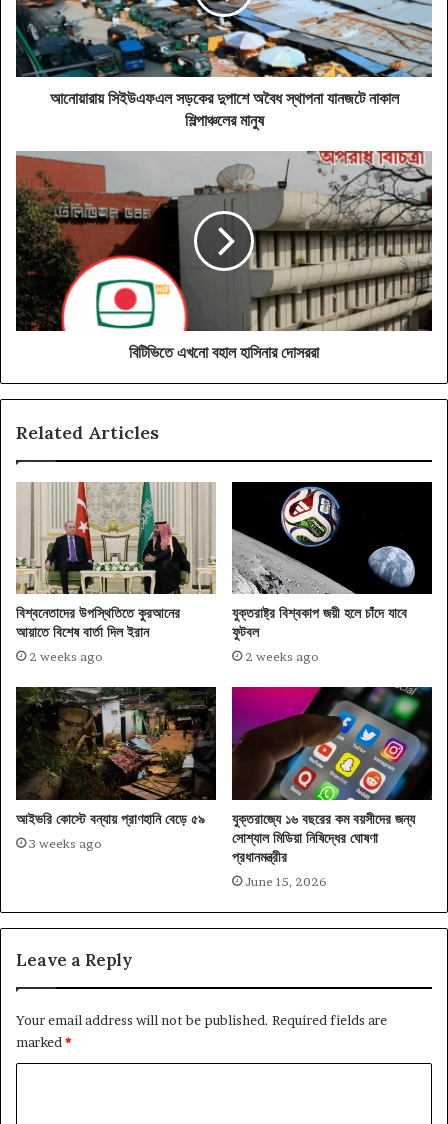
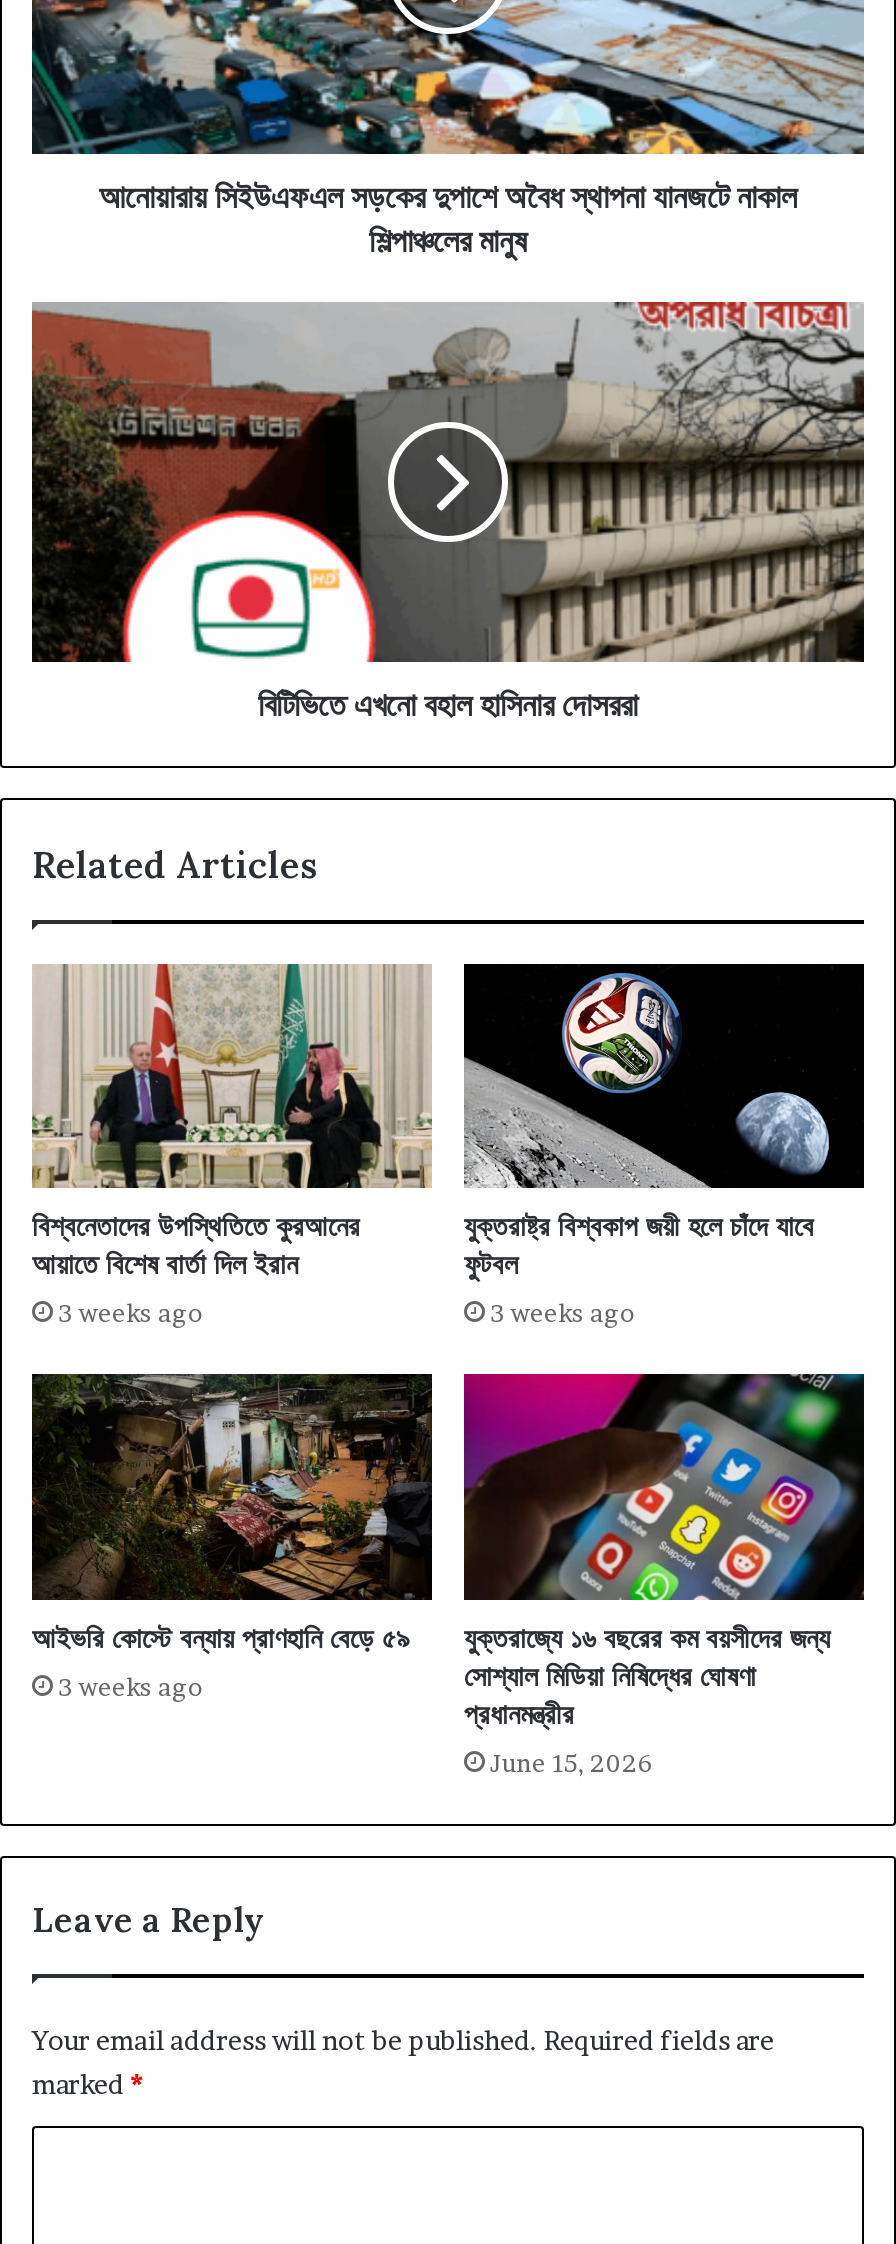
[29,649,103,664] 2 weeks ago -> [58,1299,204,1329] 3 weeks ago
[245,649,319,664] 2 weeks ago -> [490,1298,636,1328] 3 weeks ago

